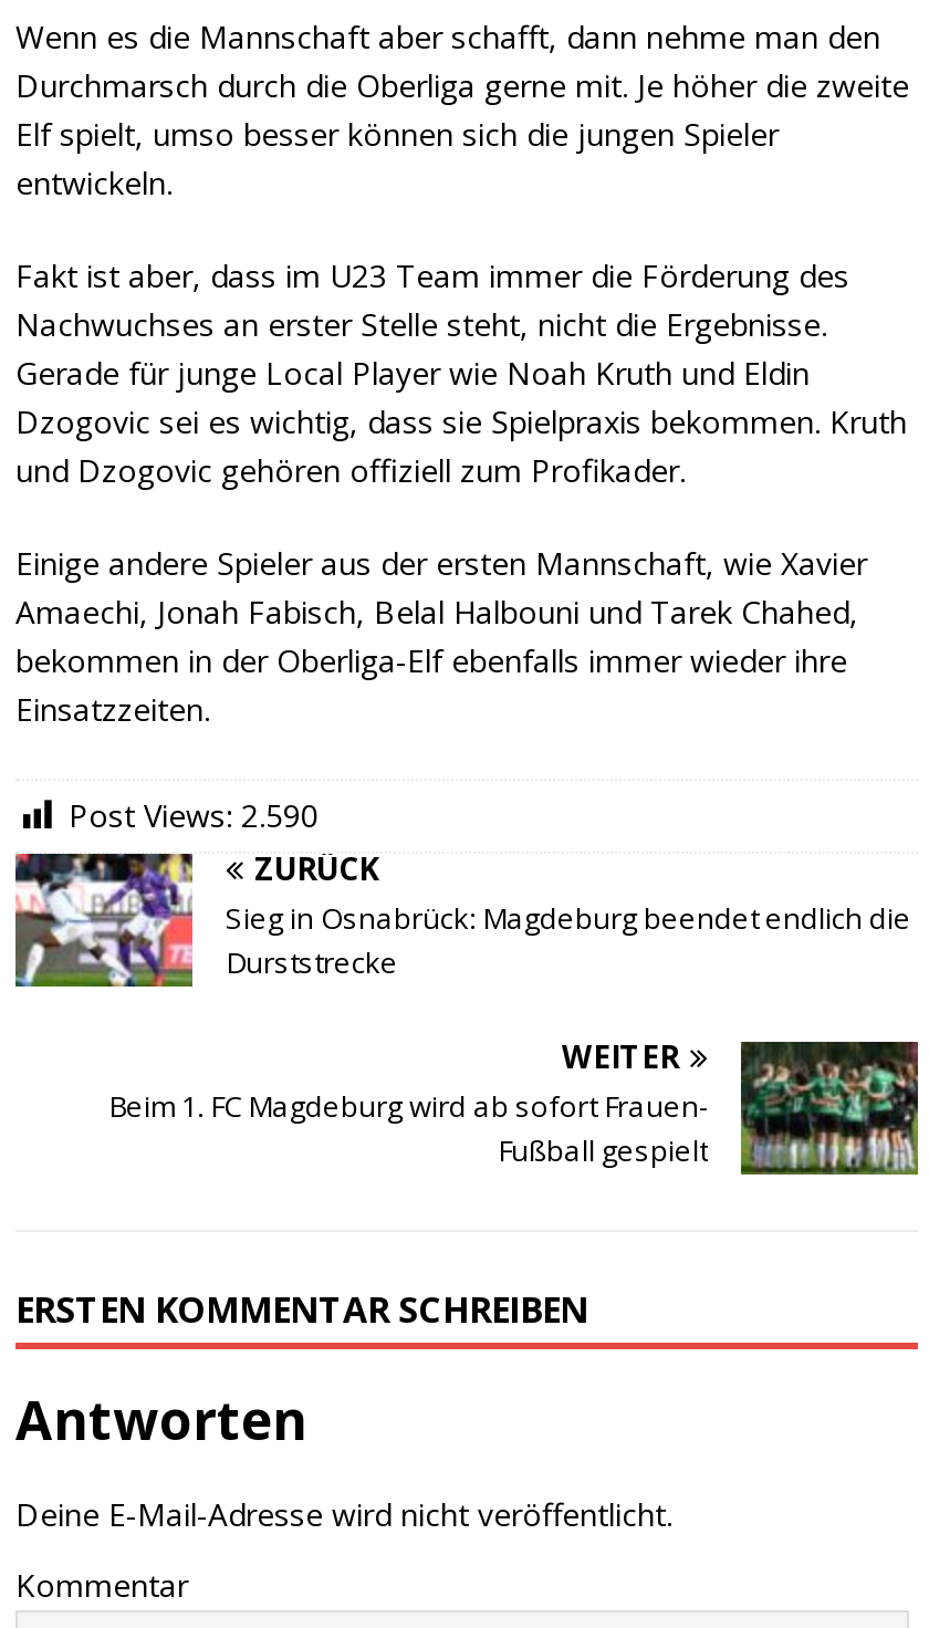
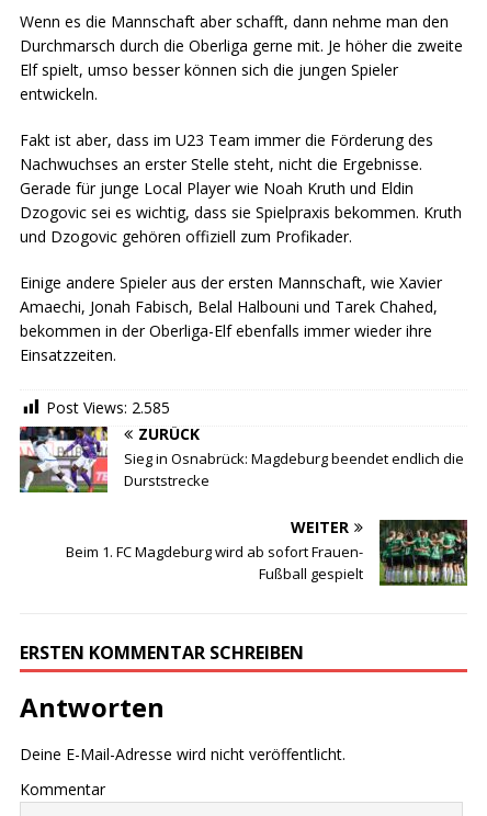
[69,793,319,835] Post Views: 2.590 -> [46,396,170,417] Post Views: 2.585

